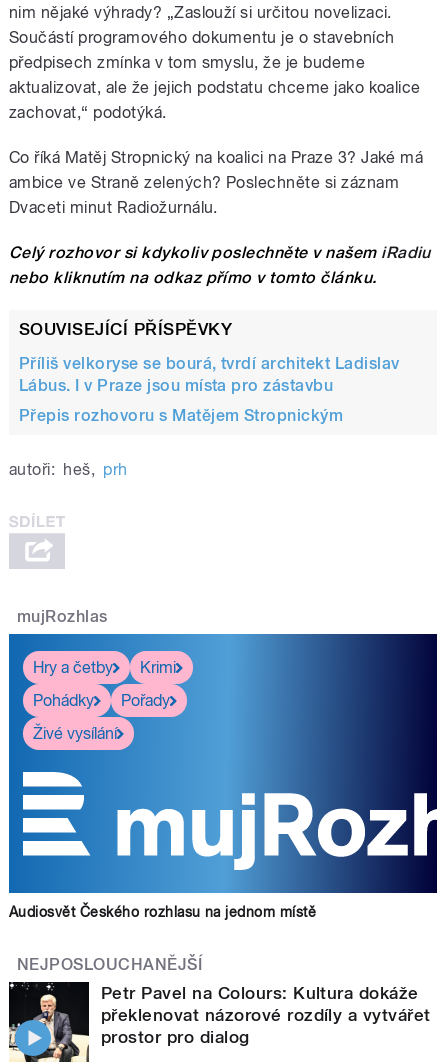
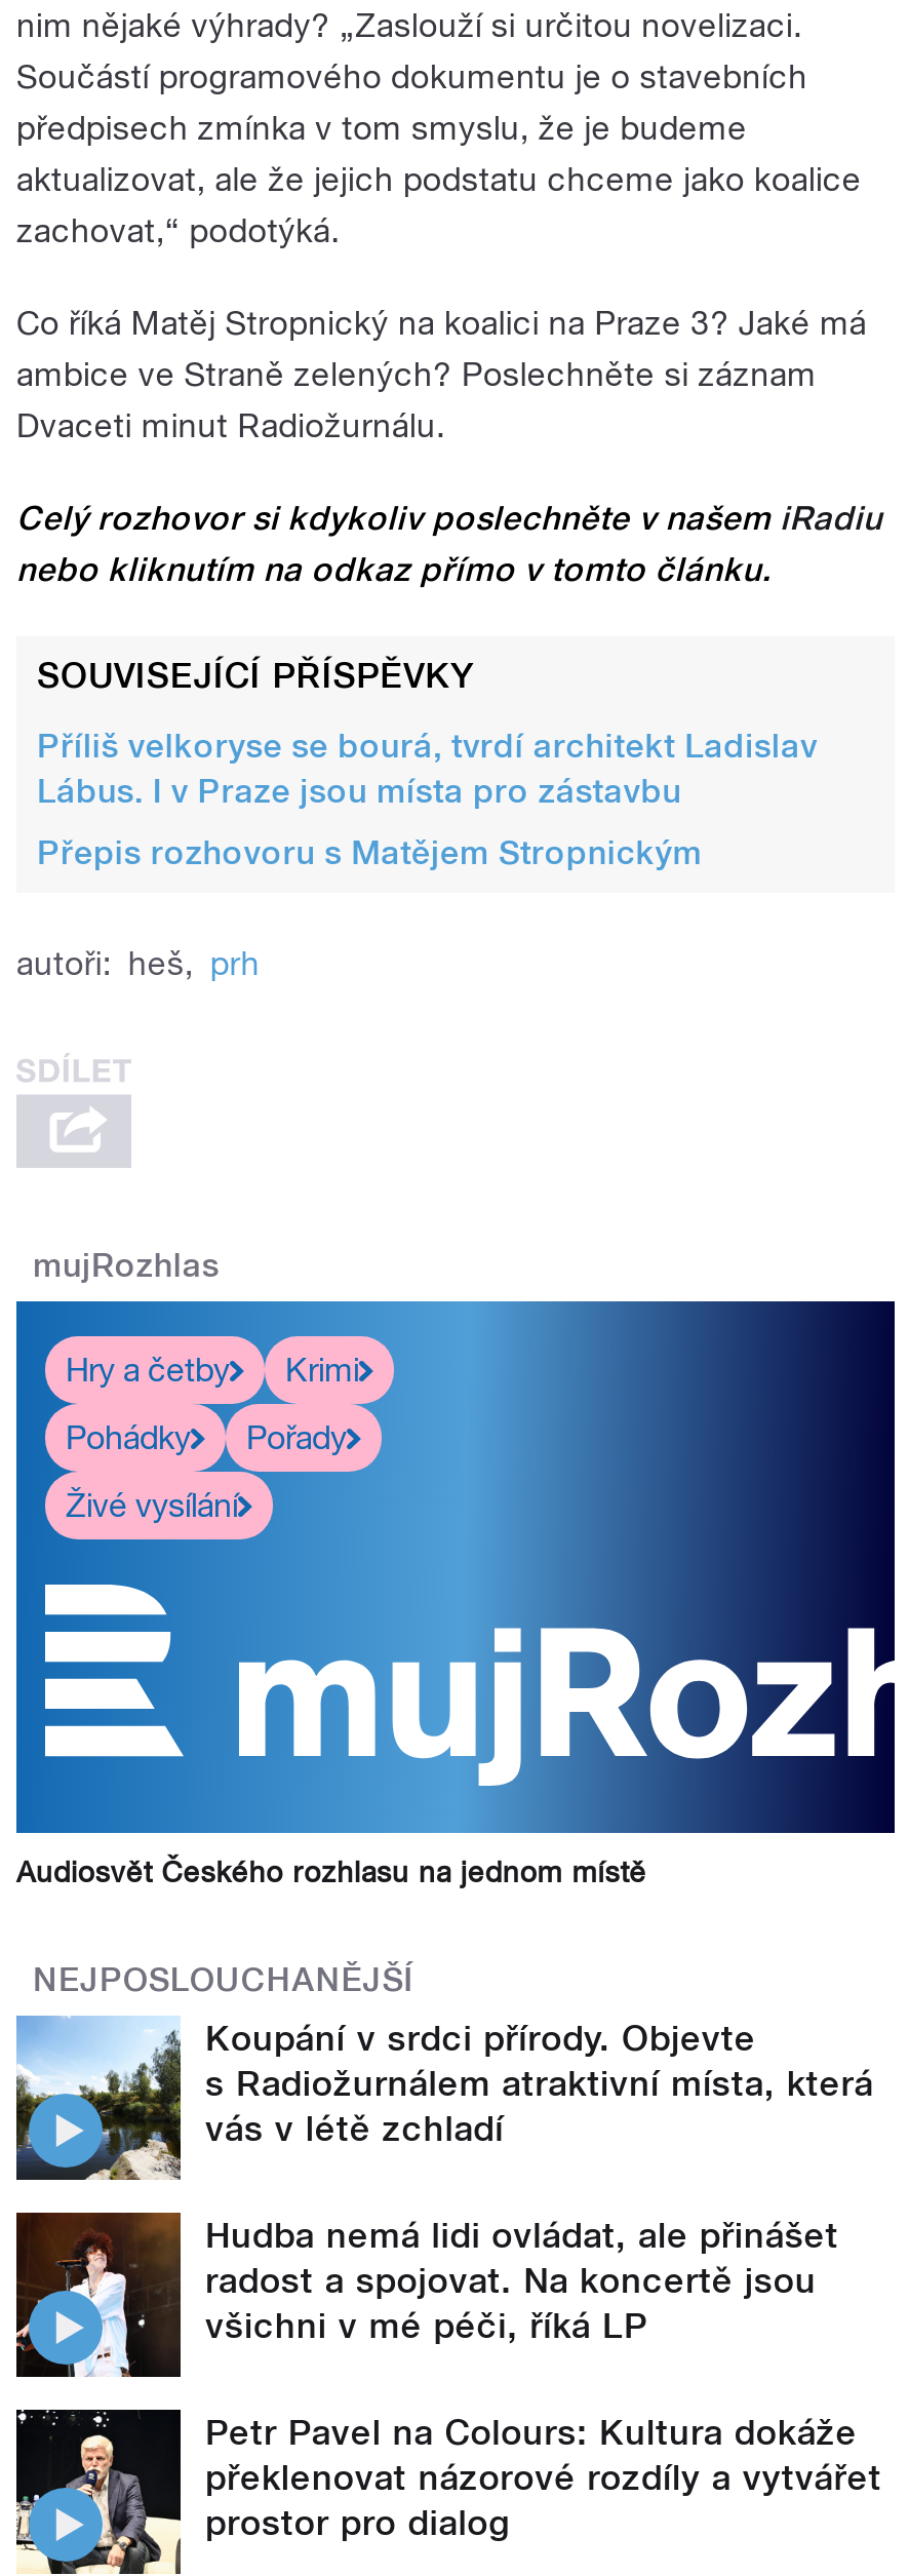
none -> [14,2016,874,2346] [image] | Koupání v srdci přírody. Objevte | s Radiožurnálem atraktivní místa, která | vás v létě zchladí | Hudba nemá lidi ovládat, ale přinášet | radost a spojovat. Na koncertě jsou | všichni v mé péči, říká LP
none -> [14,2211,183,2379] [image]

